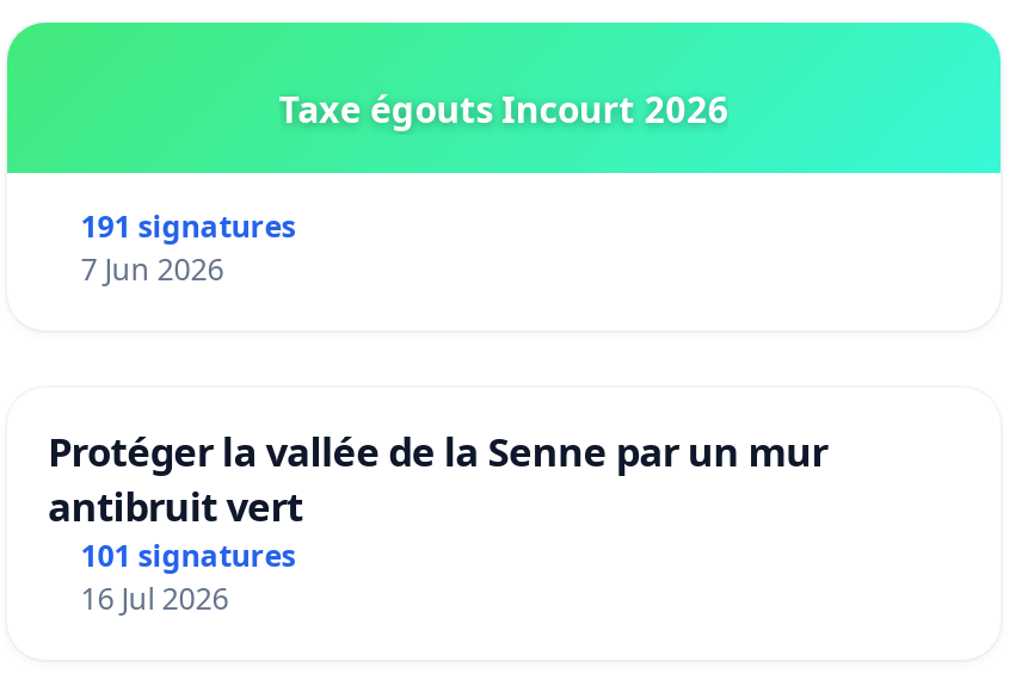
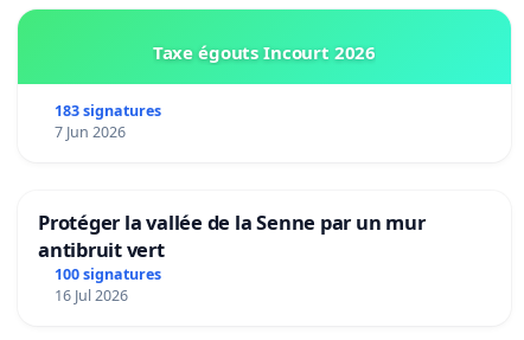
[81,207,296,248] 191 signatures -> [54,101,161,121] 183 signatures
[81,536,296,577] 101 signatures -> [54,264,161,285] 100 signatures

